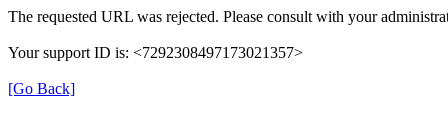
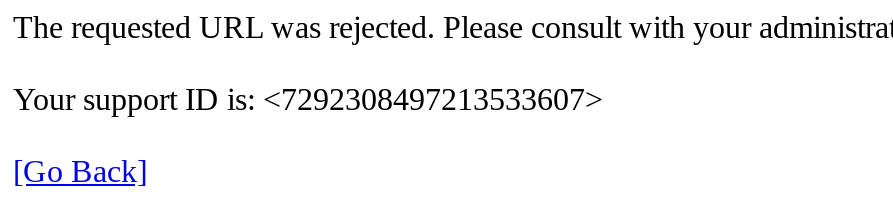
[8,44,303,61] Your support ID is: <7292308497173021357> -> [13,82,603,116] Your support ID is: <7292308497213533607>

